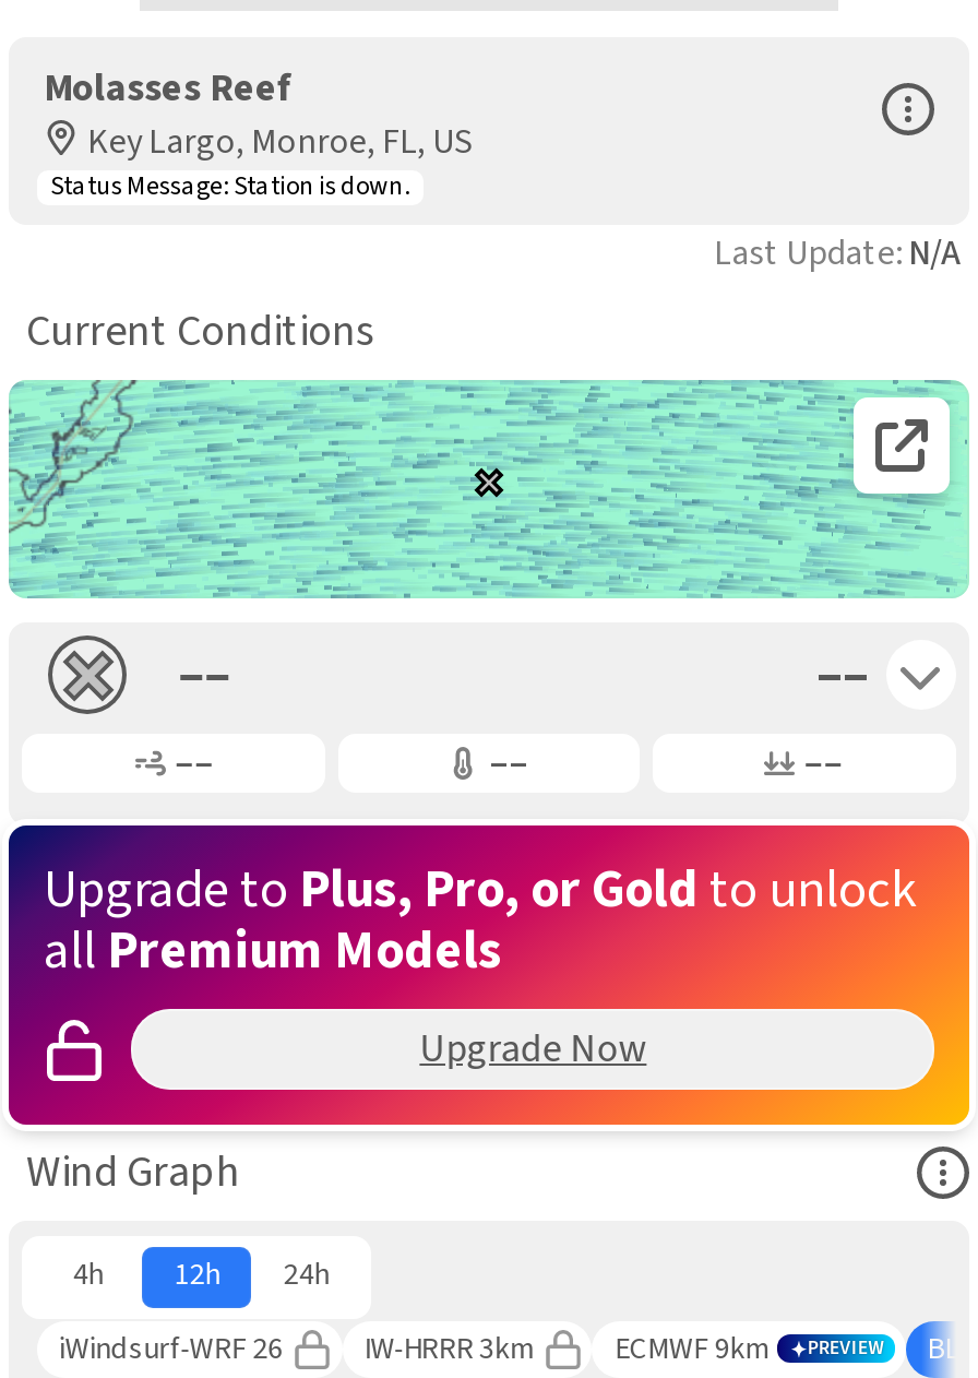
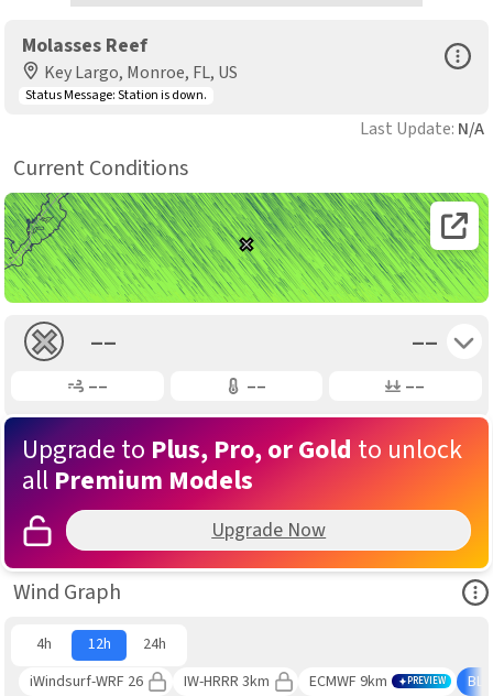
[7,378,969,601] [image] -> [3,192,490,304] [image]

